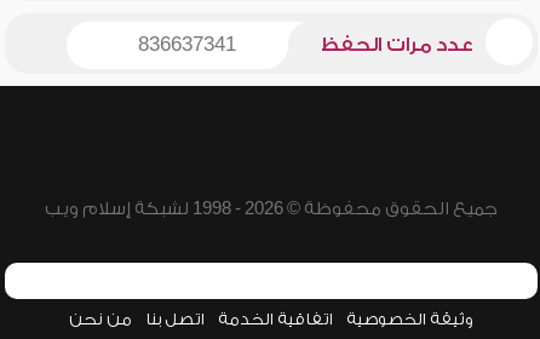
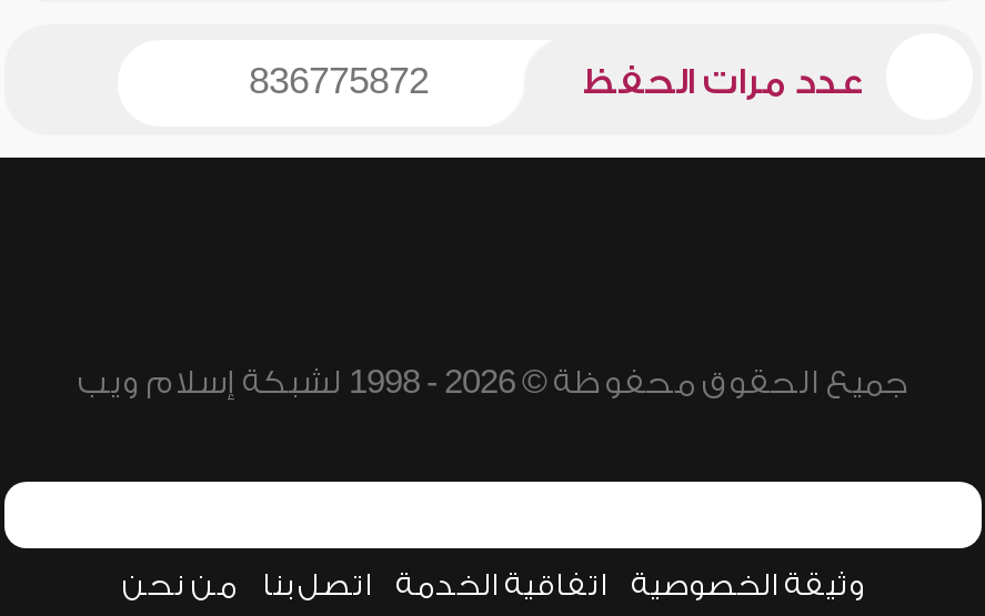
[138,34,236,56] 836637341 -> [249,62,429,102] 836775872

